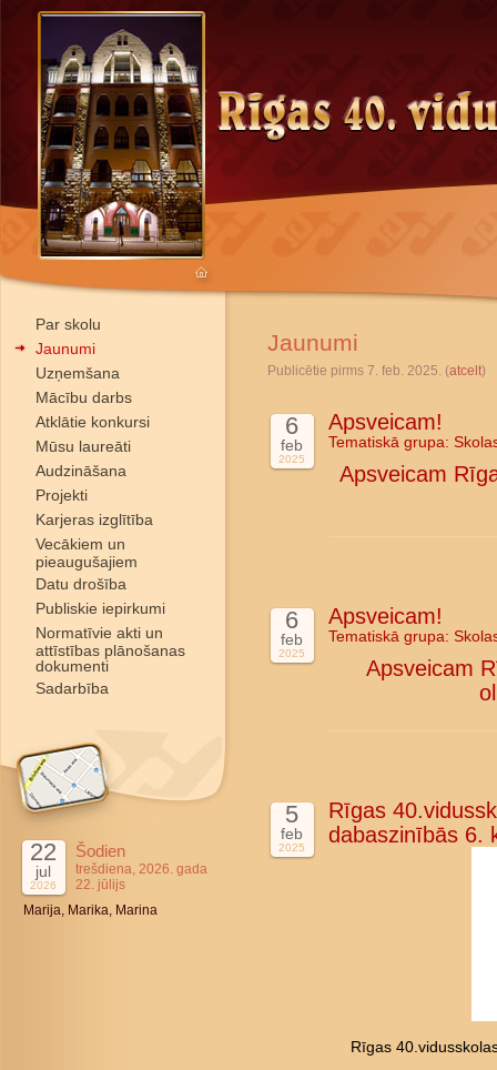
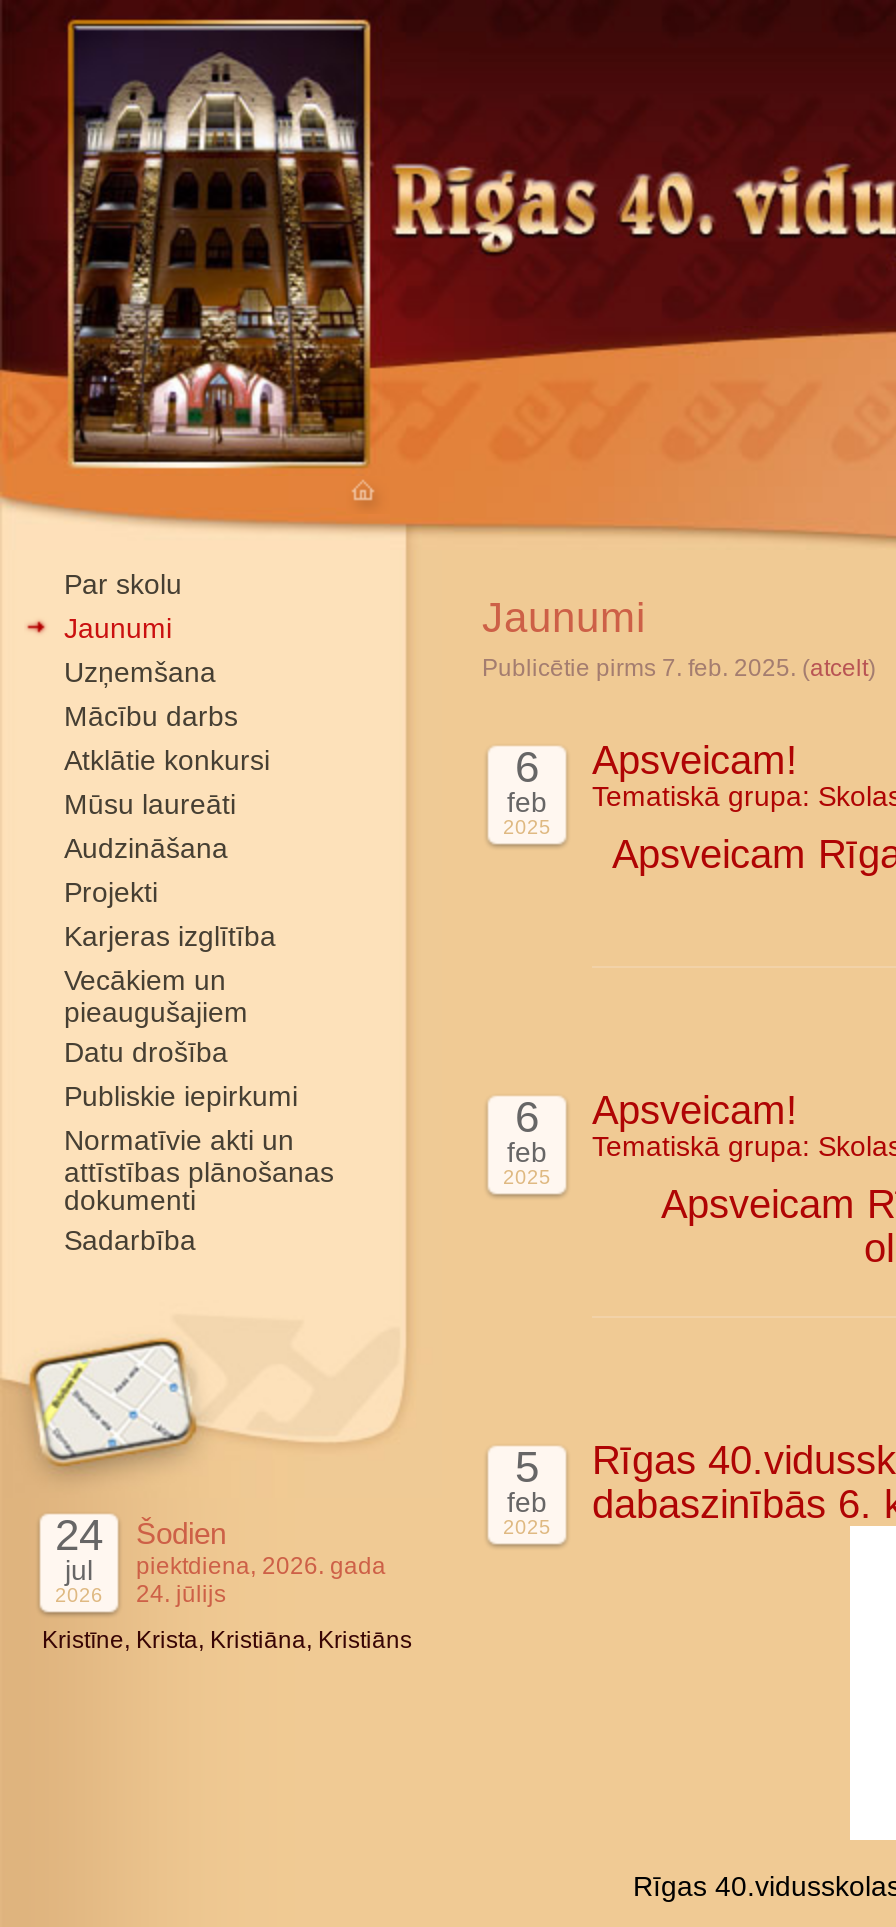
[31,838,125,866] 22 Šodien -> [55,1510,226,1560] 24 Šodien
[75,861,207,892] trešdiena, 2026. gada | 22. jūlijs -> [136,1552,386,1608] piektdiena, 2026. gada | 24. jūlijs
[23,902,158,918] Marija, Marika, Marina -> [42,1626,412,1654] Kristīne, Krista, Kristiāna, Kristiāns

